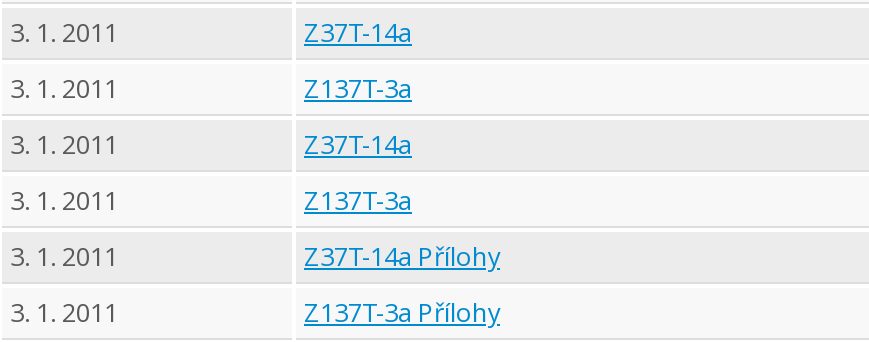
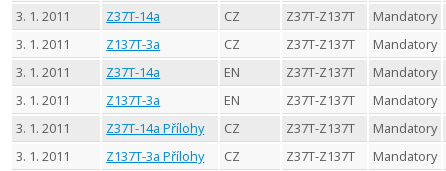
none -> [224,7,437,25] CZ | Z37T-Z137T | Mandatory
none -> [224,35,437,53] CZ | Z37T-Z137T | Mandatory
none -> [224,63,437,81] EN | Z37T-Z137T | Mandatory
none -> [224,91,437,109] EN | Z37T-Z137T | Mandatory
none -> [224,119,437,137] CZ | Z37T-Z137T | Mandatory
none -> [224,147,437,165] CZ | Z37T-Z137T | Mandatory

